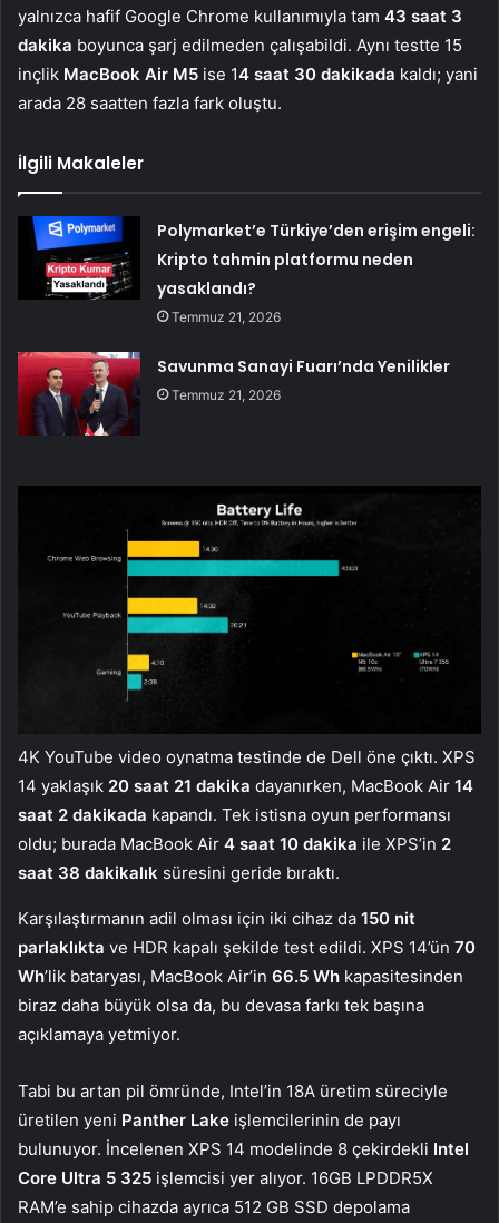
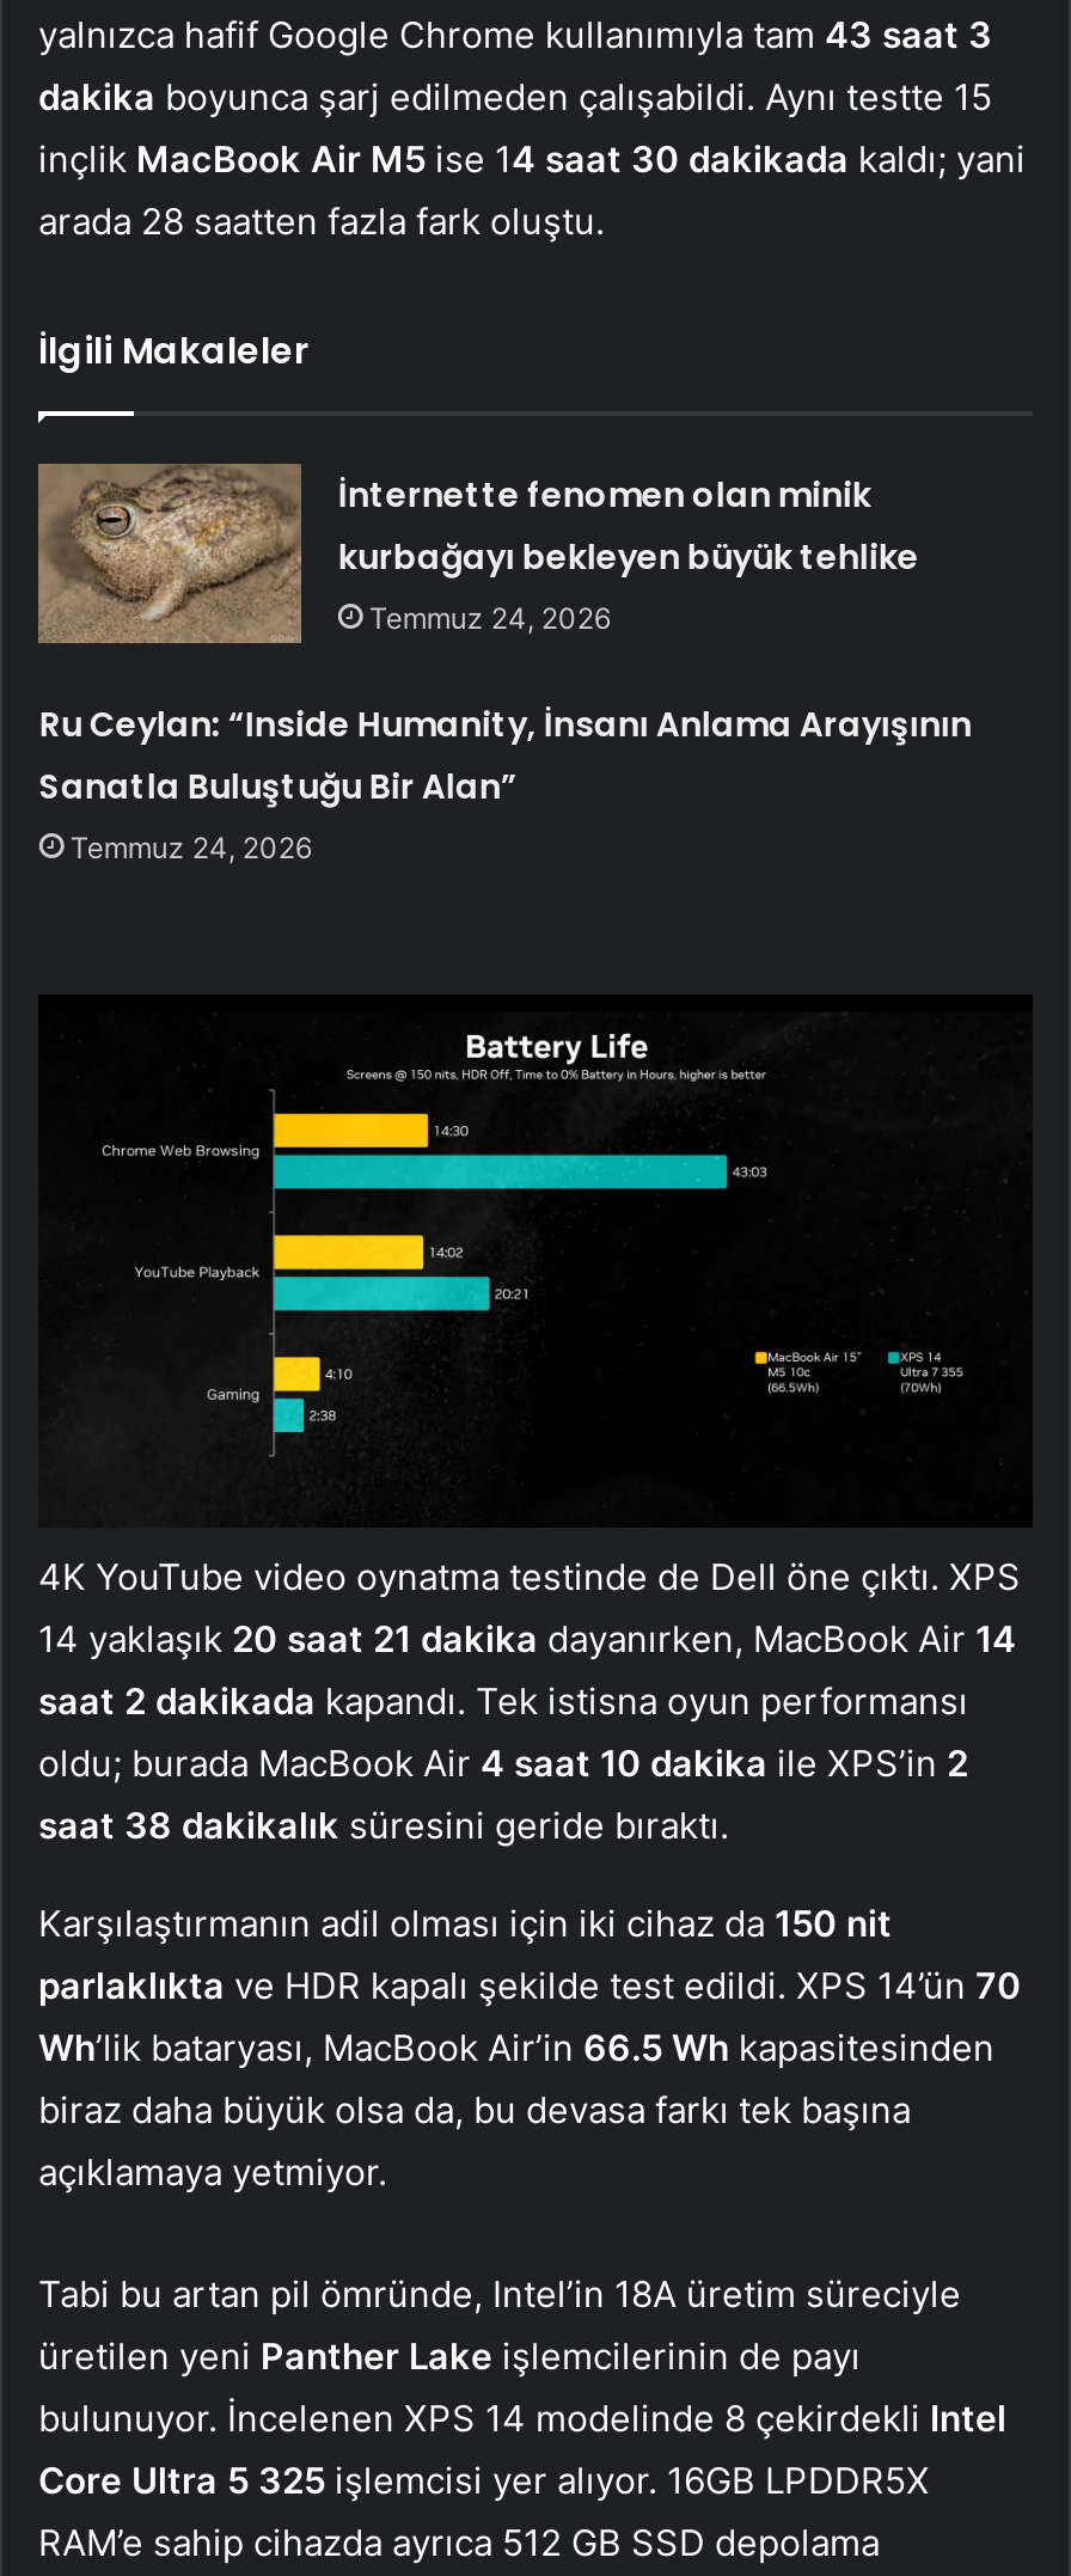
[18,215,476,325] [image] | Polymarket’e Türkiye’den erişim engeli: | Kripto tahmin platformu neden | yasaklandı? | Temmuz 21, 2026 -> [36,461,919,645] [image] | İnternette fenomen olan minik | kurbağayı bekleyen büyük tehlike | Temmuz 24, 2026
[157,355,450,403] Savunma Sanayi Fuarı’nda Yenilikler | Temmuz 21, 2026 -> [39,700,971,865] Ru Ceylan: “Inside Humanity, İnsanı Anlama Arayışının | Sanatla Buluştuğu Bir Alan” | Temmuz 24, 2026

